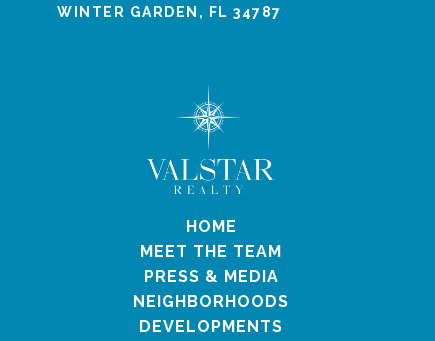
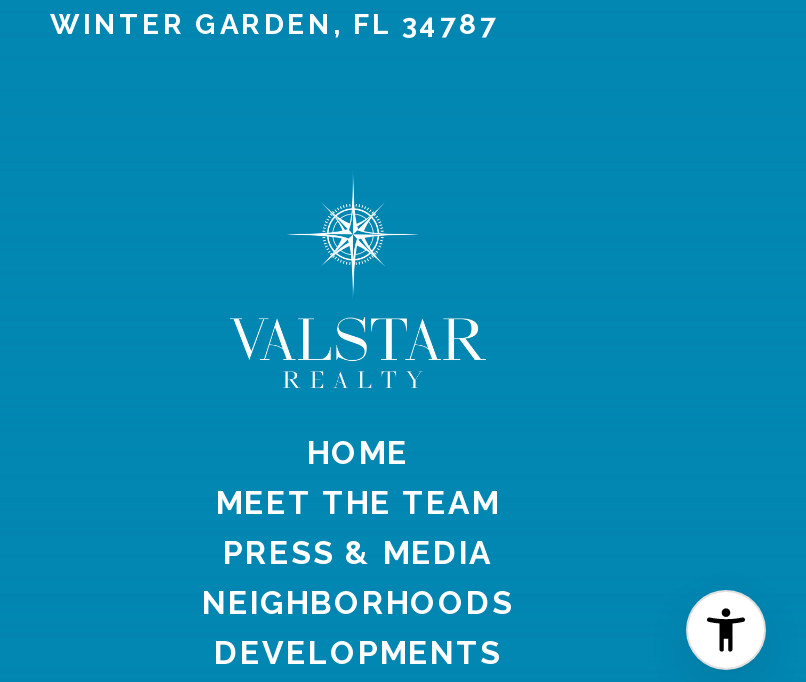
none -> [684,588,768,672] [image]

